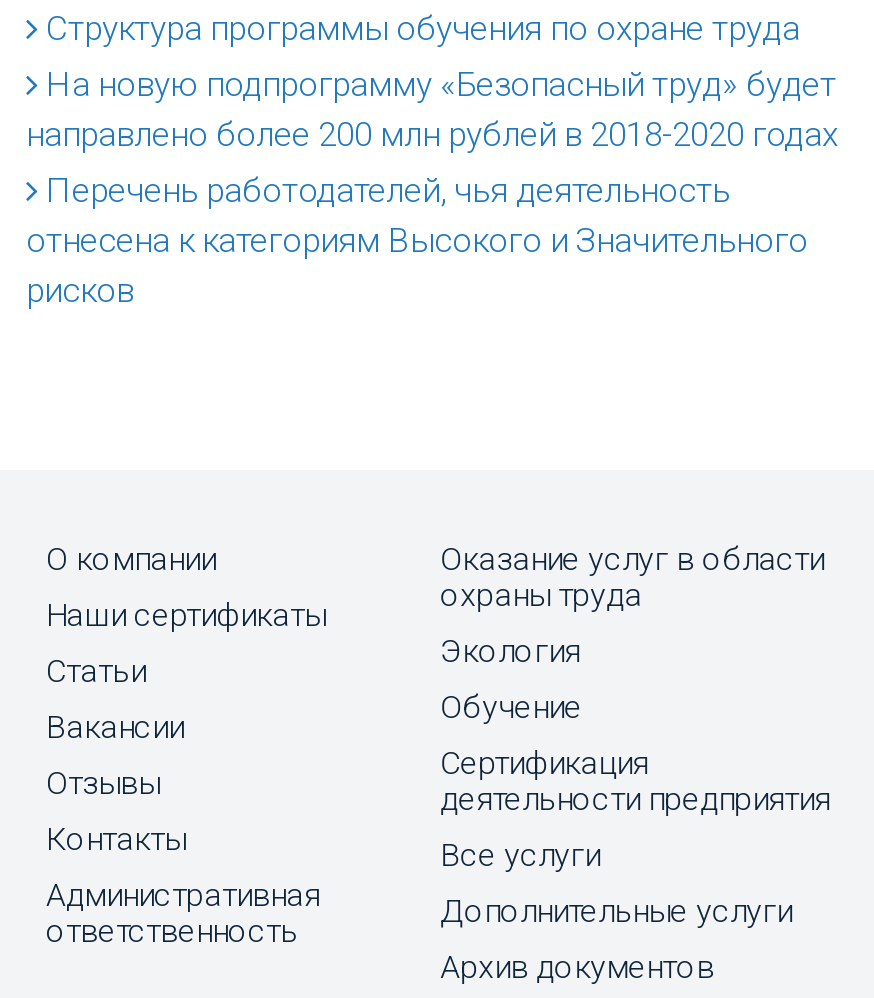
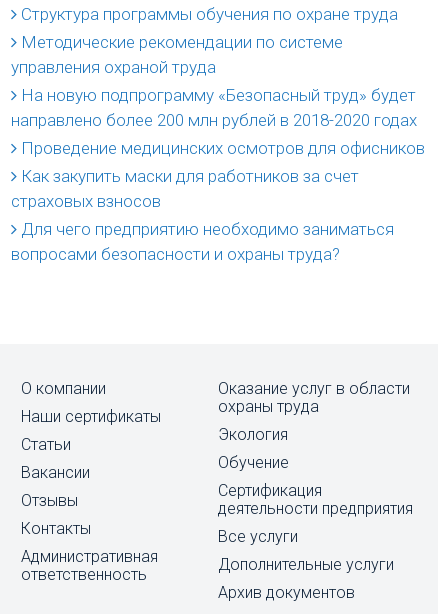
none -> [11,32,343,77] Методические рекомендации по системе | управления охраной труда
[26,170,808,310] Перечень работодателей, чья деятельность | отнесена к категориям Высокого и Значительного | рисков -> [11,138,425,264] Проведение медицинских осмотров для офисников | Как закупить маски для работников за счет | страховых взносов | Для чего предприятию необходимо заниматься | вопросами безопасности и охраны труда?

